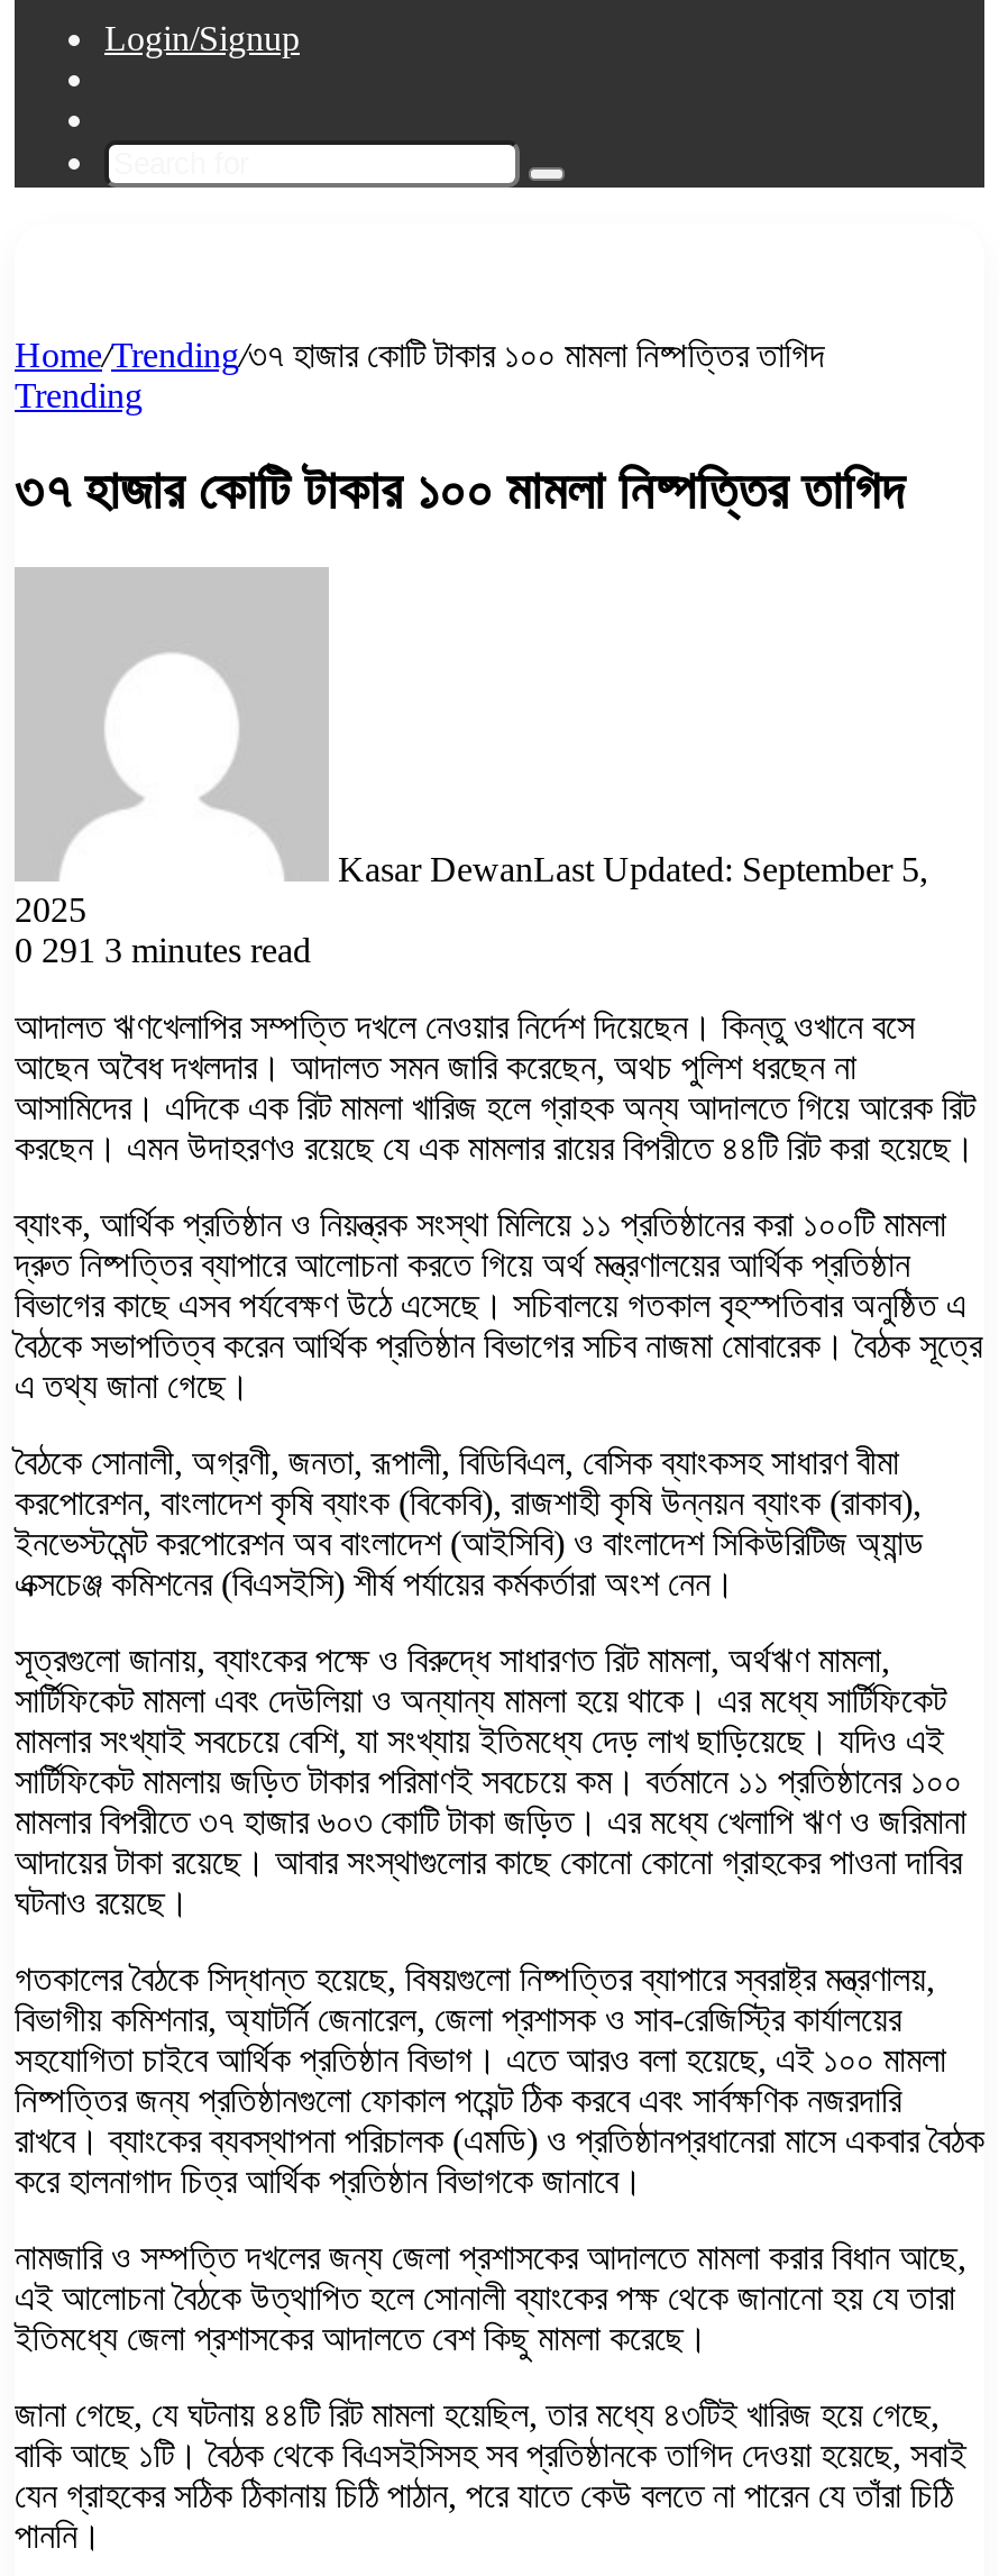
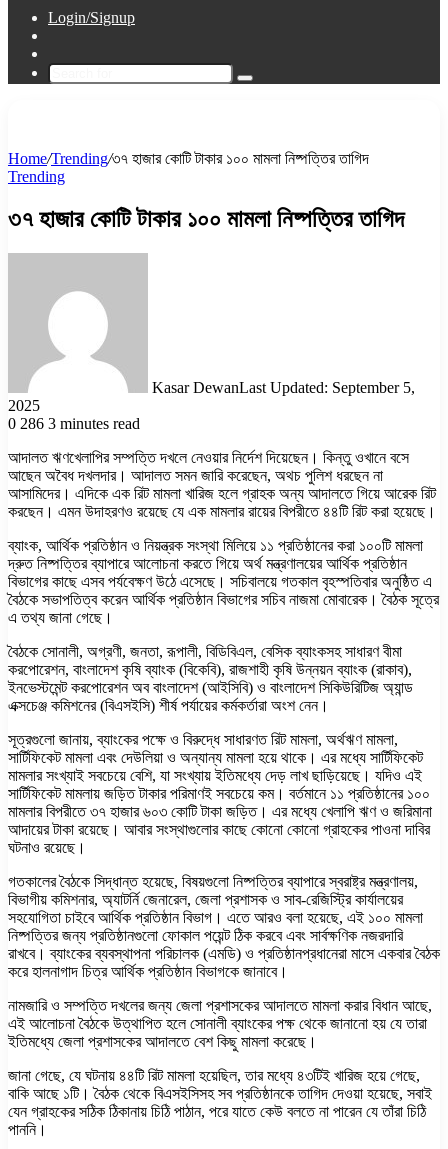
[15,930,311,969] 0 291 3 minutes read -> [8,415,140,432] 0 286 3 minutes read

